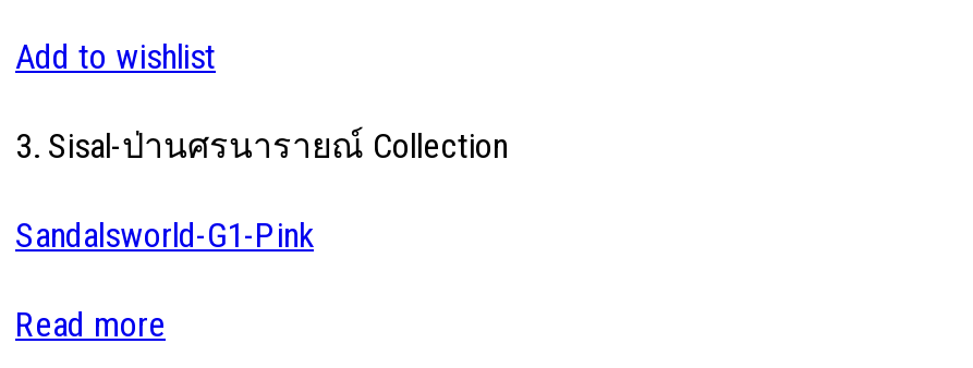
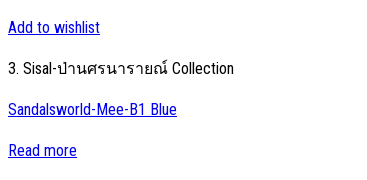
[15,215,314,256] Sandalsworld-G1-Pink -> [8,100,177,119] Sandalsworld-Mee-B1 Blue

